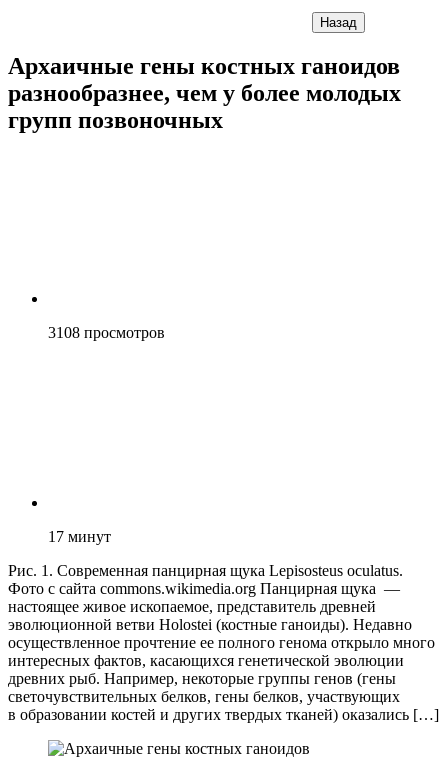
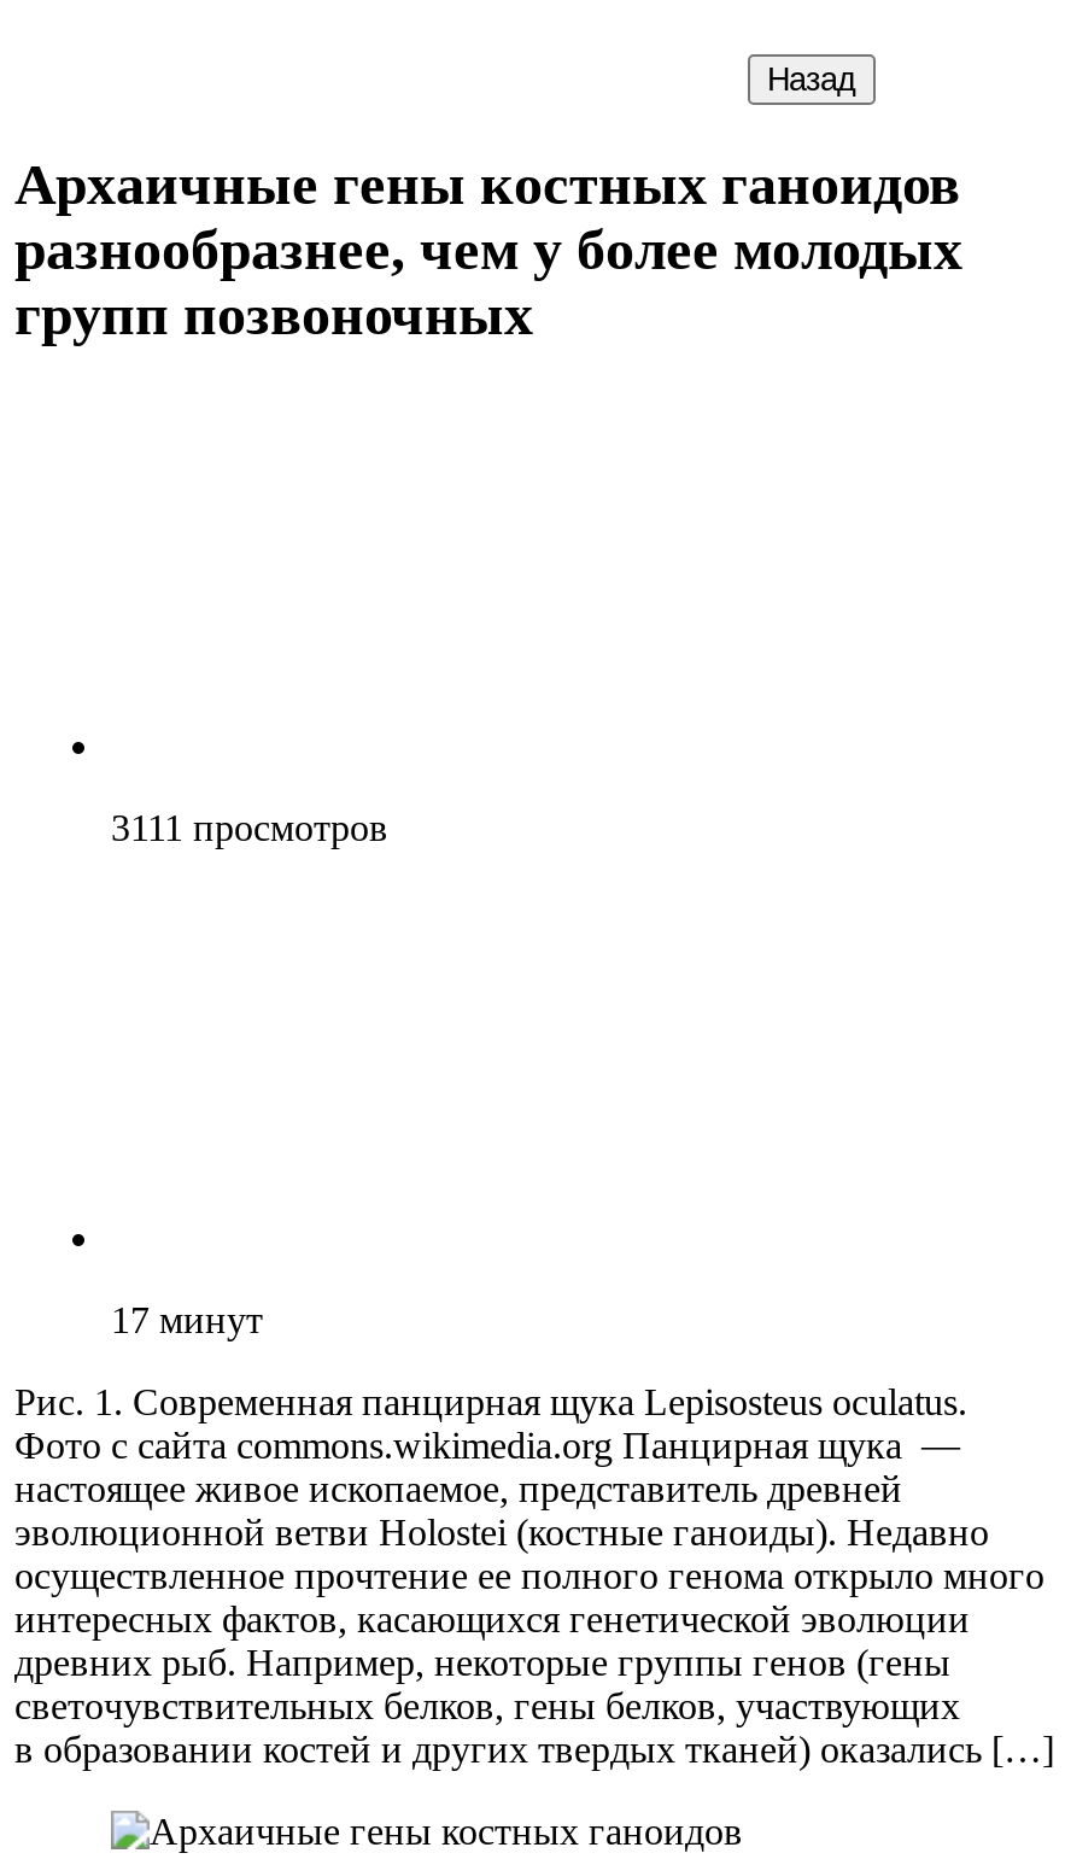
[48,324,165,341] 3108 просмотров -> [111,807,388,848] 3111 просмотров

